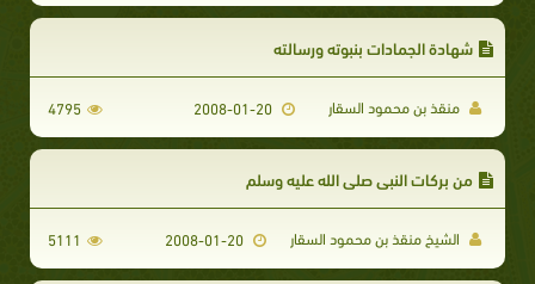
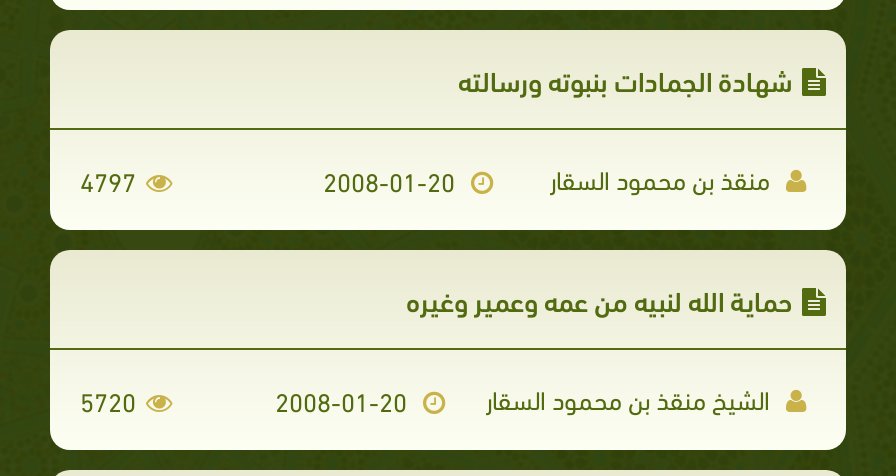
[48,95,81,119] 4795 -> [80,160,136,200] 4797
[246,166,473,191] من بركات النبي صلى الله عليه وسلم -> [406,278,792,320] حماية الله لنبيه من عمه وعمير وغيره
[48,227,81,251] 5111 -> [80,380,136,420] 5720

